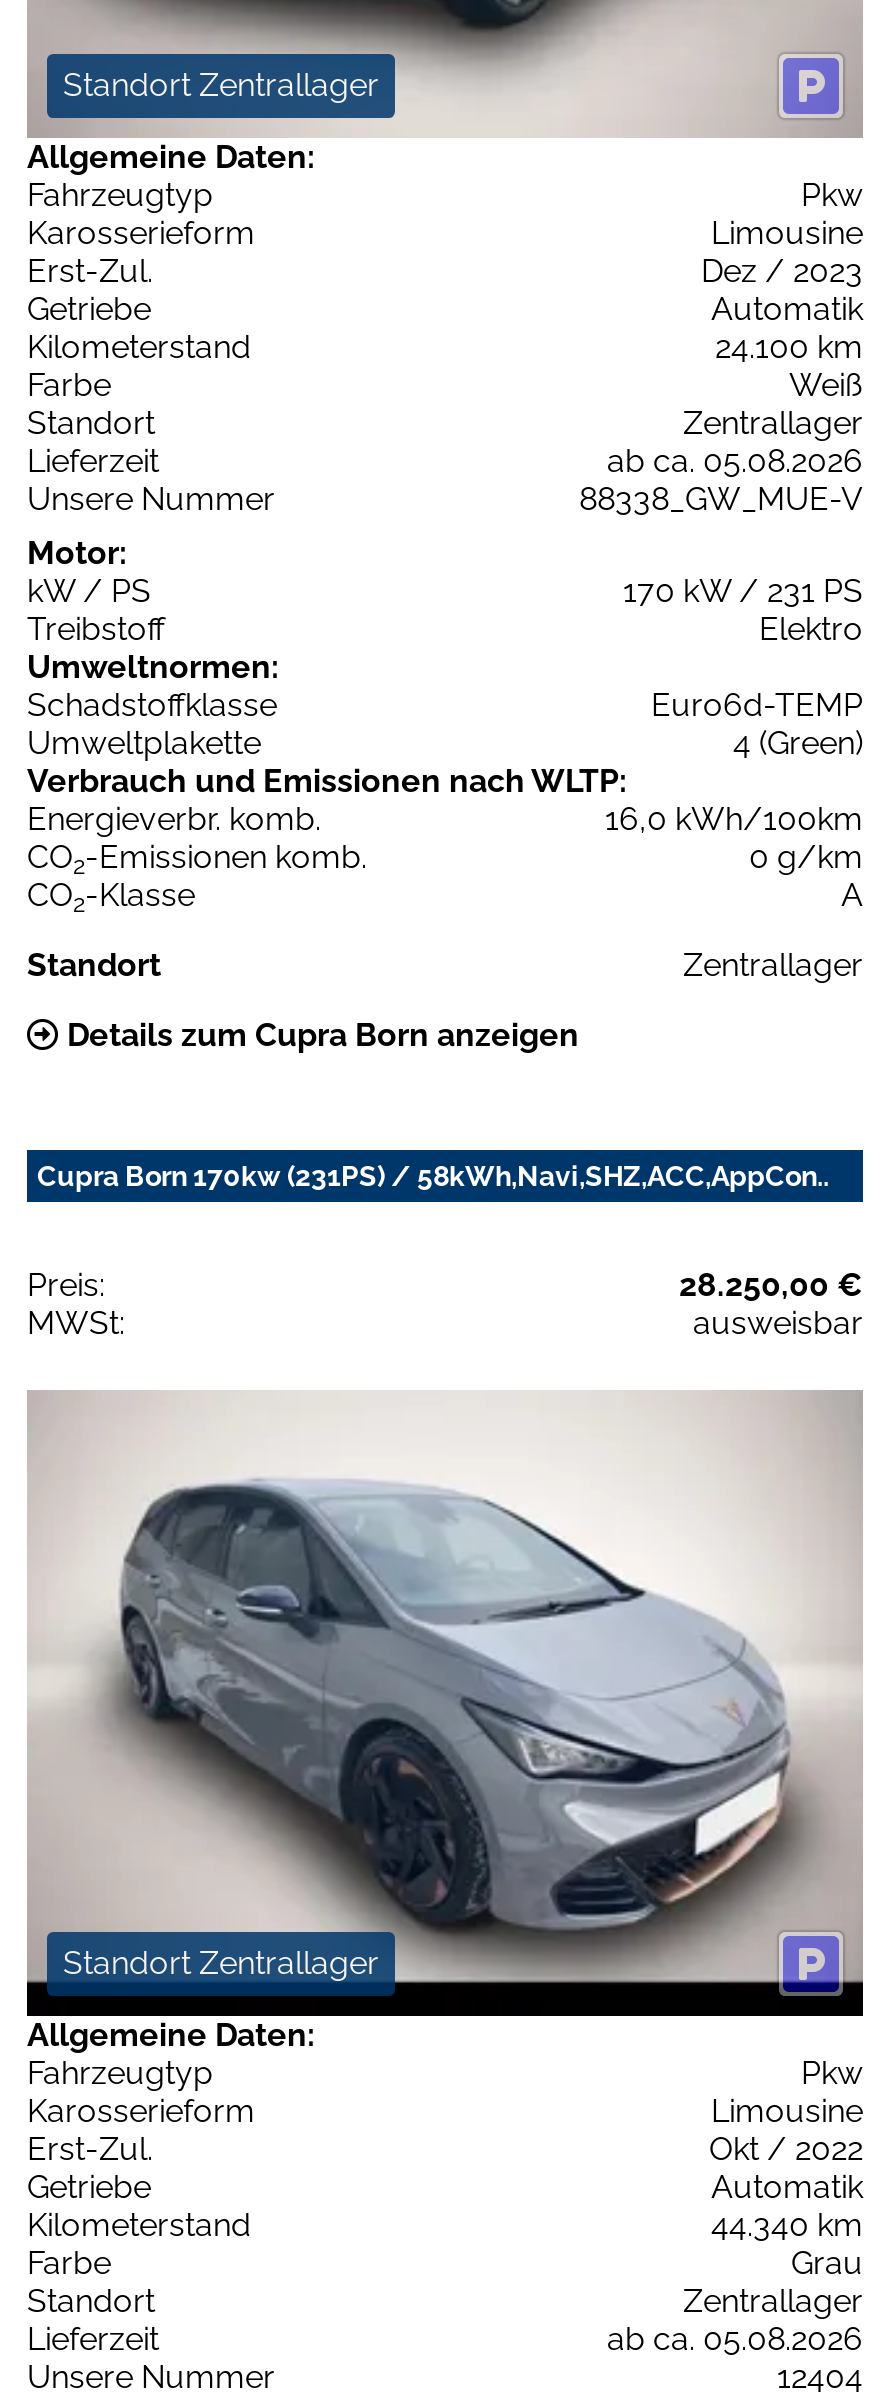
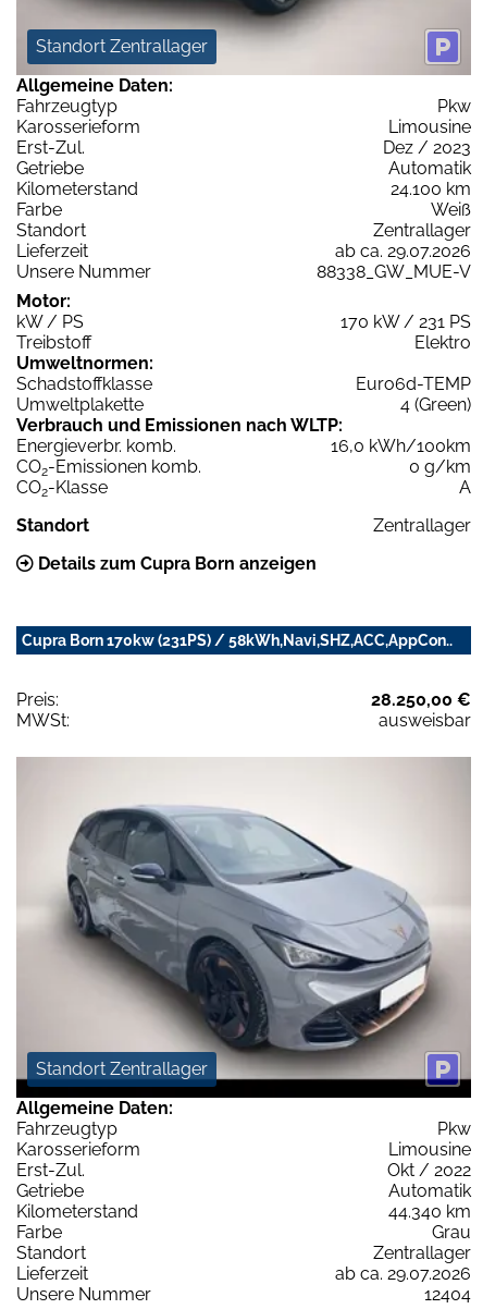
[607,441,863,479] ab ca. 05.08.2026 -> [335,240,471,261] ab ca. 29.07.2026
[607,2320,863,2358] ab ca. 05.08.2026 -> [335,1263,471,1284] ab ca. 29.07.2026

